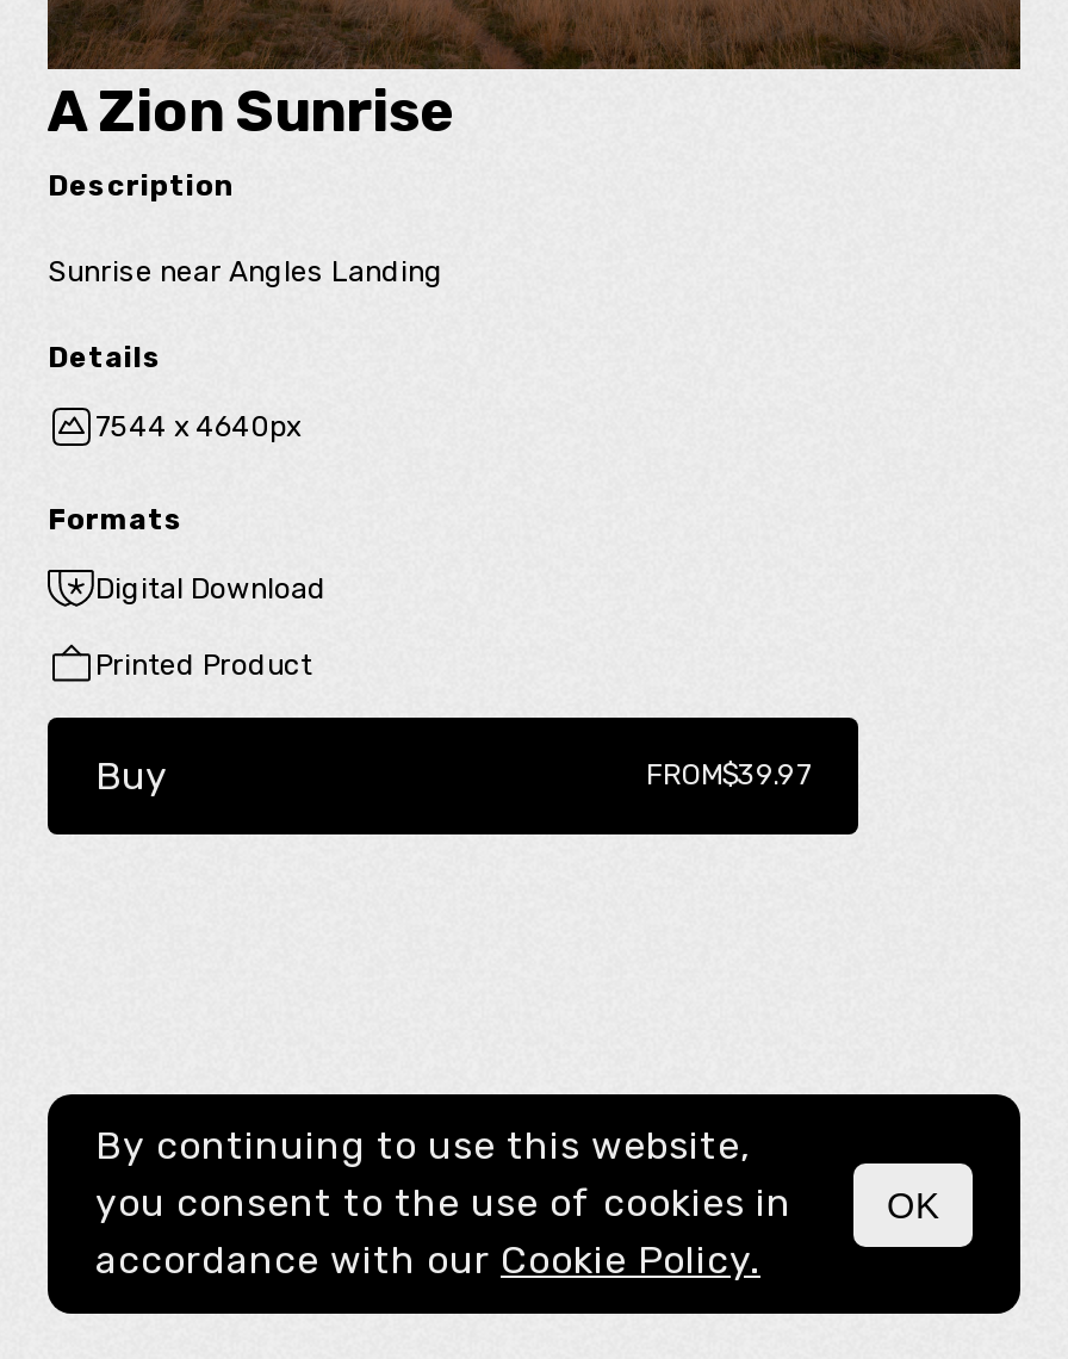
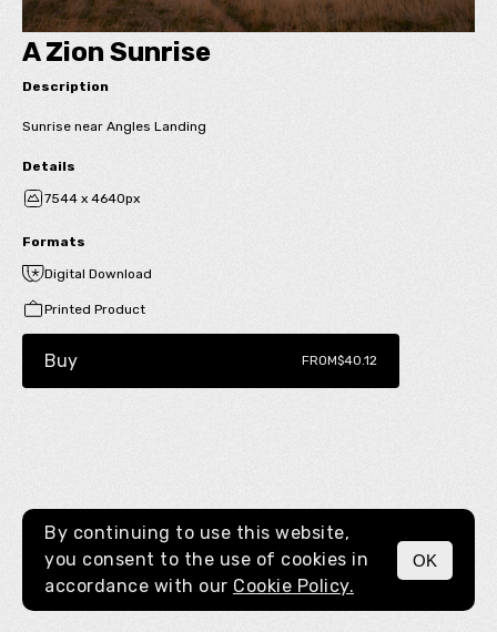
[646,759,811,792] FROM$39.97 -> [302,353,377,368] FROM$40.12

